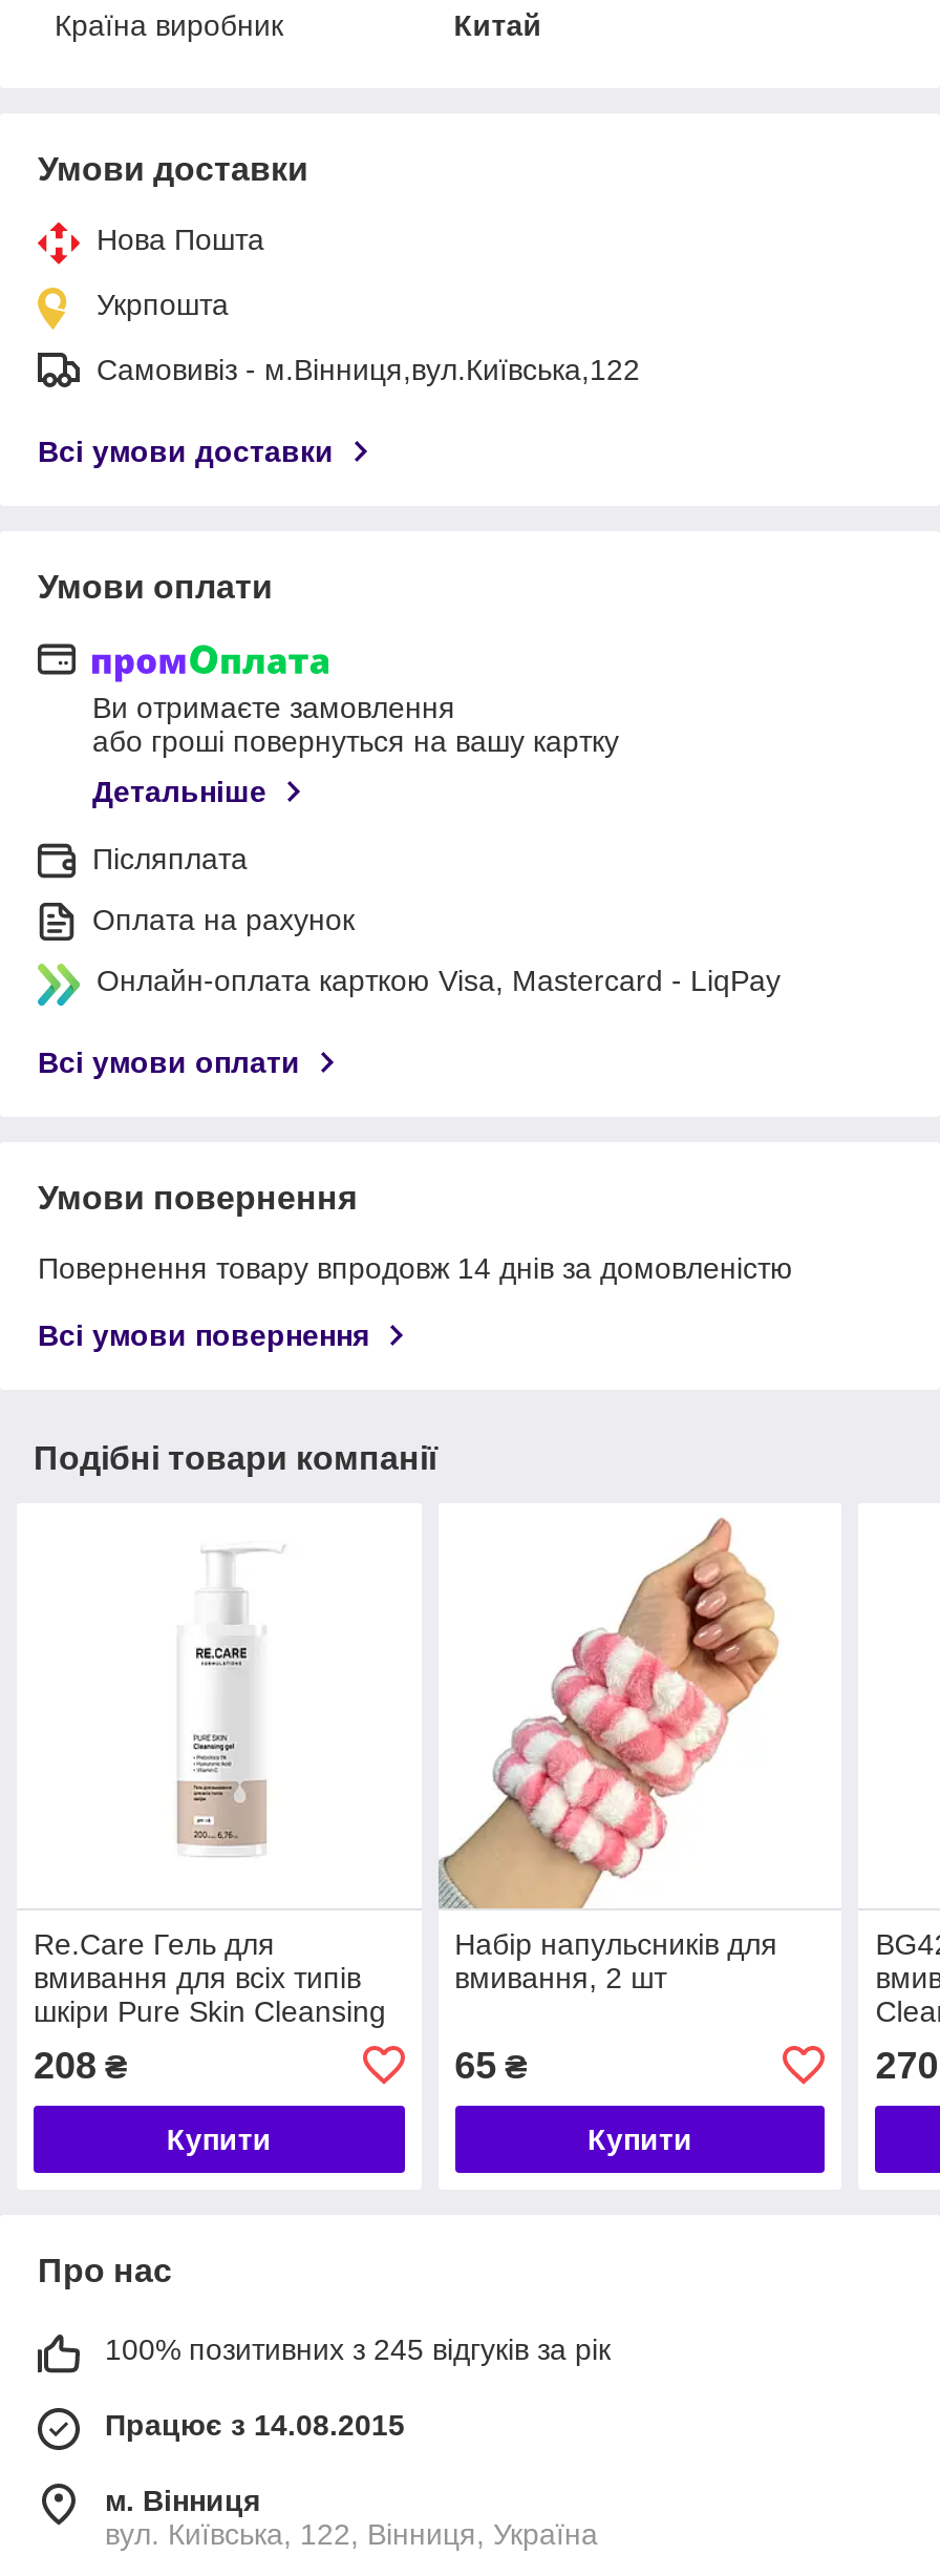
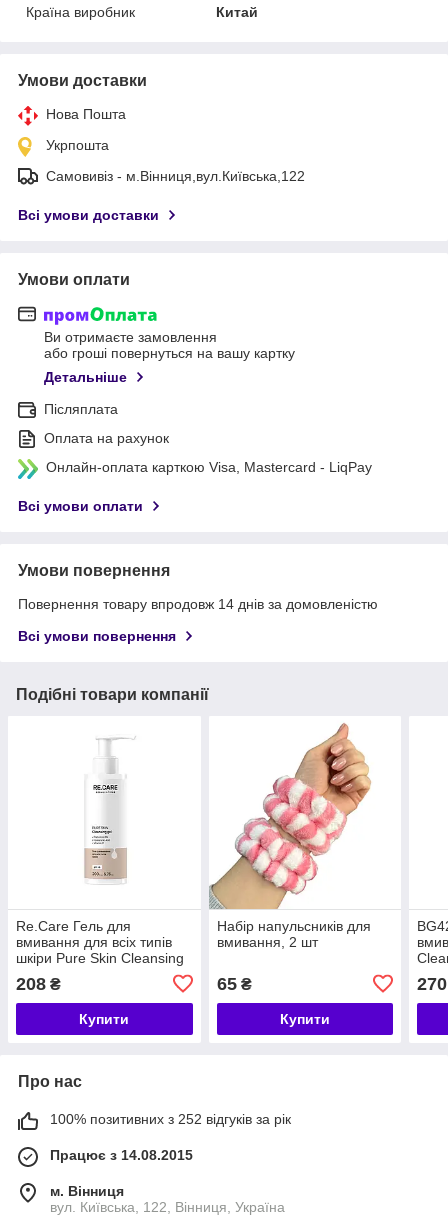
[105,2332,611,2366] 100% позитивних з 245 відгуків за рік -> [50,1111,291,1127] 100% позитивних з 252 відгуків за рік

